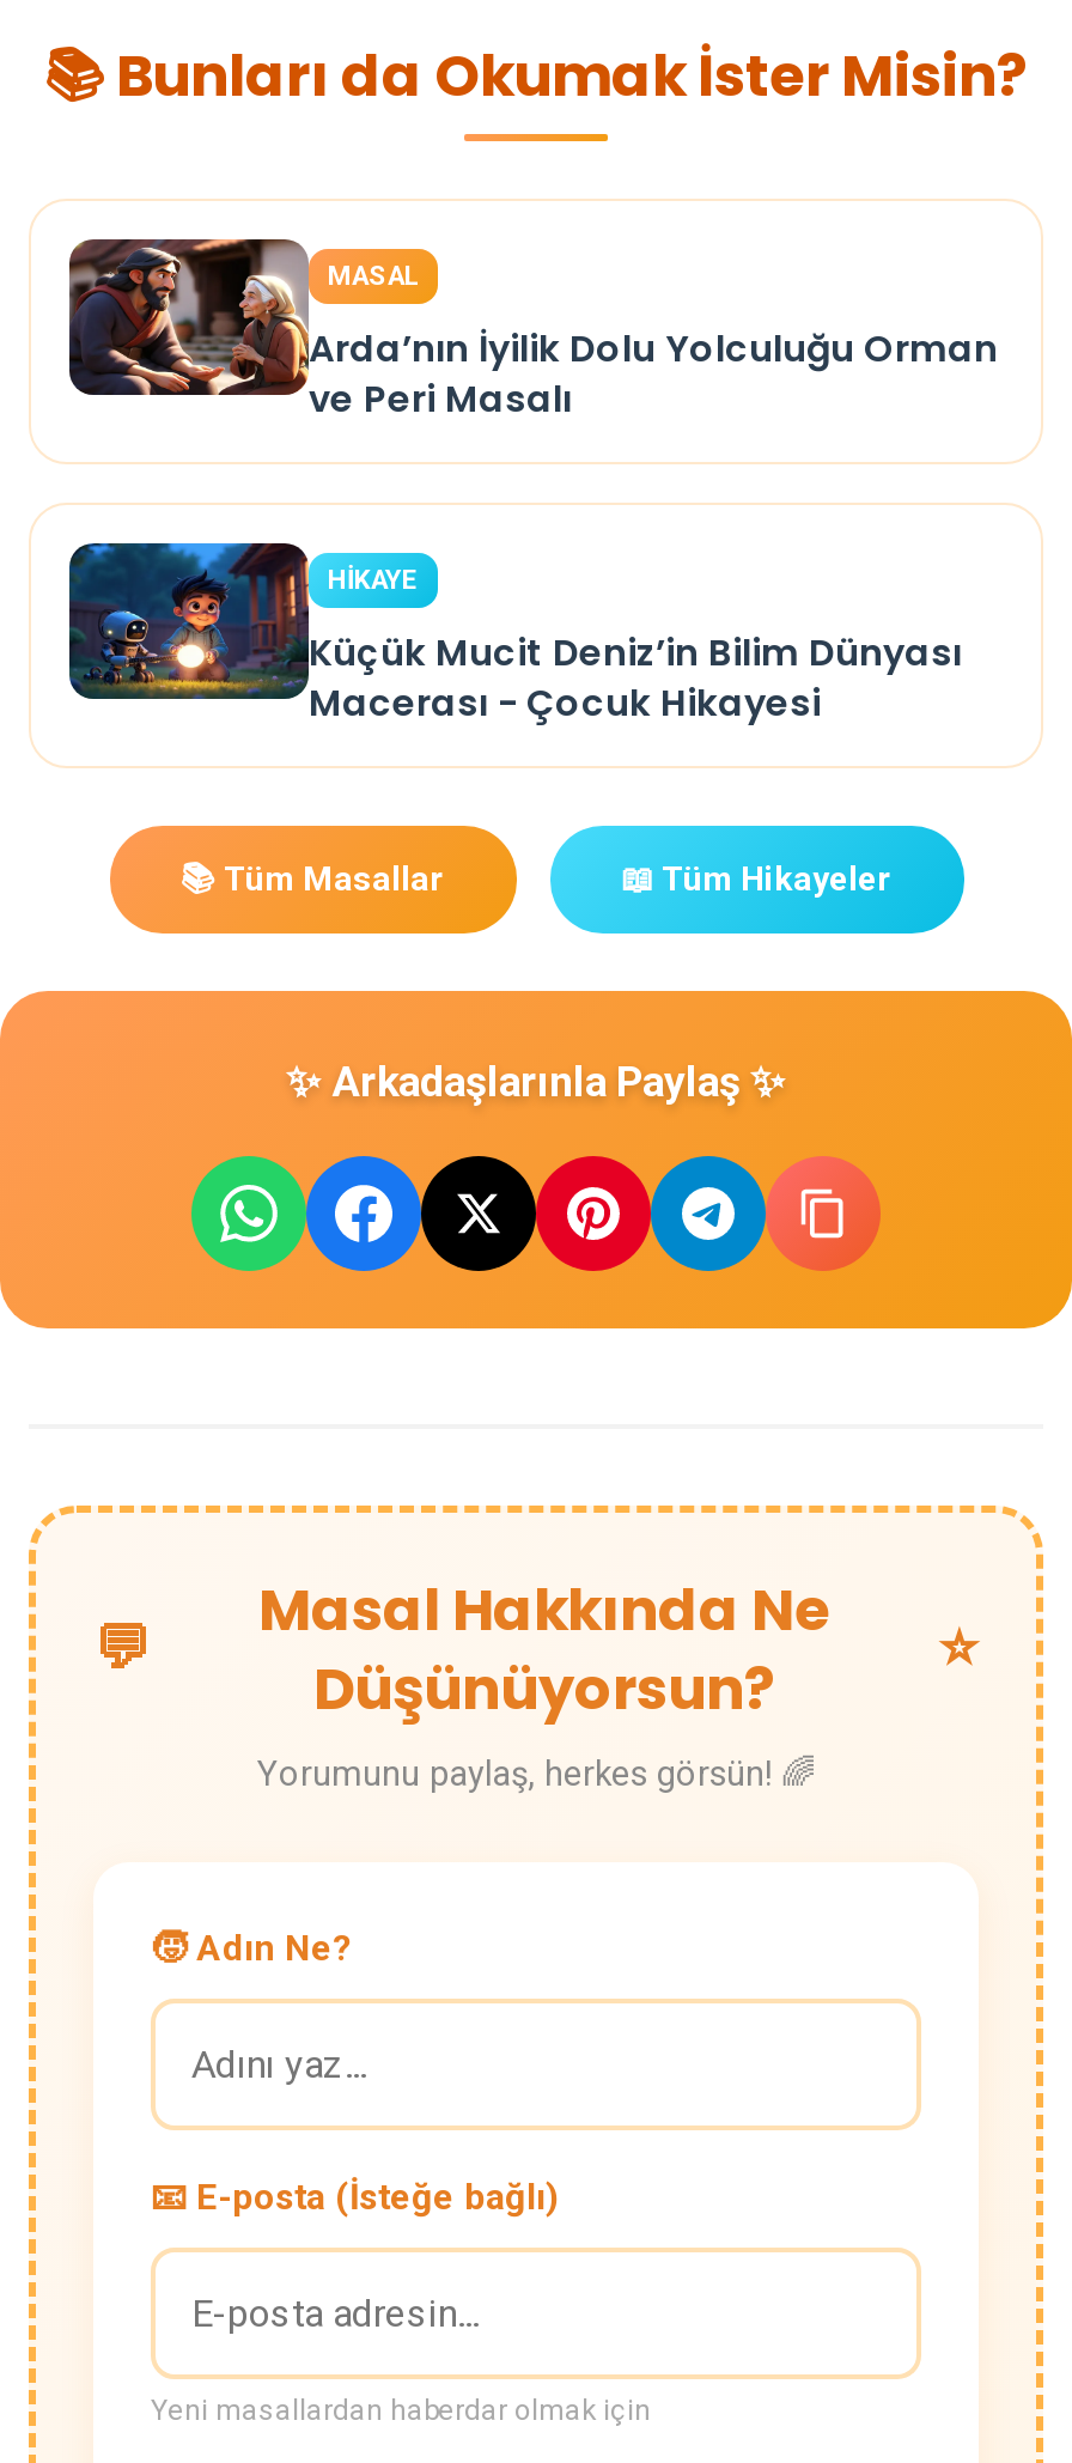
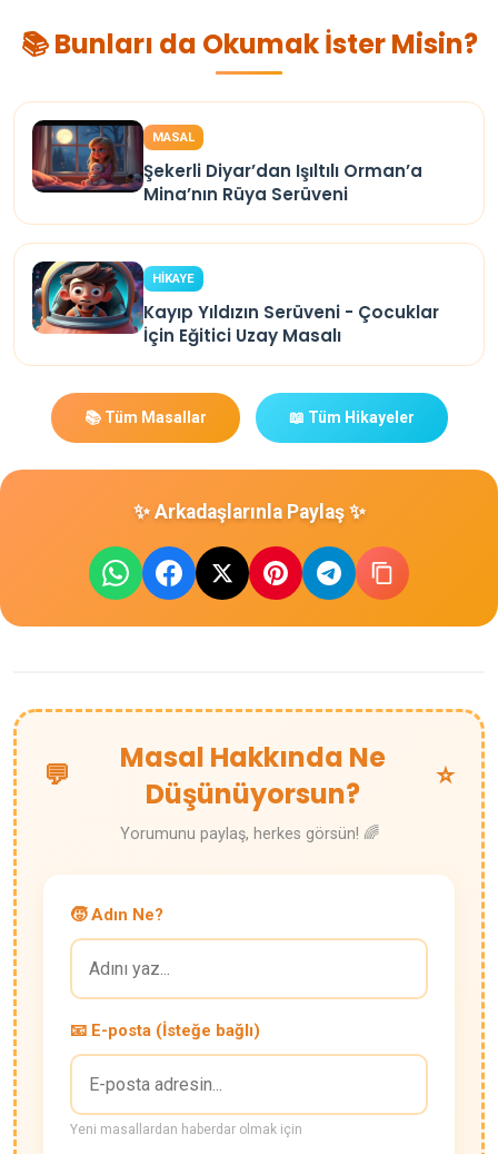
[67,237,998,423] [image] | Arda’nın İyilik Dolu Yolculuğu Orman | ve Peri Masalı -> [31,119,422,206] [image] | Şekerli Diyar’dan Işıltılı Orman’a | Mina’nın Rüya Serüveni
[69,541,962,727] [image] | Küçük Mucit Deniz’in Bilim Dünyası | Macerası - Çocuk Hikayesi -> [31,260,439,347] [image] | Kayıp Yıldızın Serüveni - Çocuklar | İçin Eğitici Uzay Masalı

